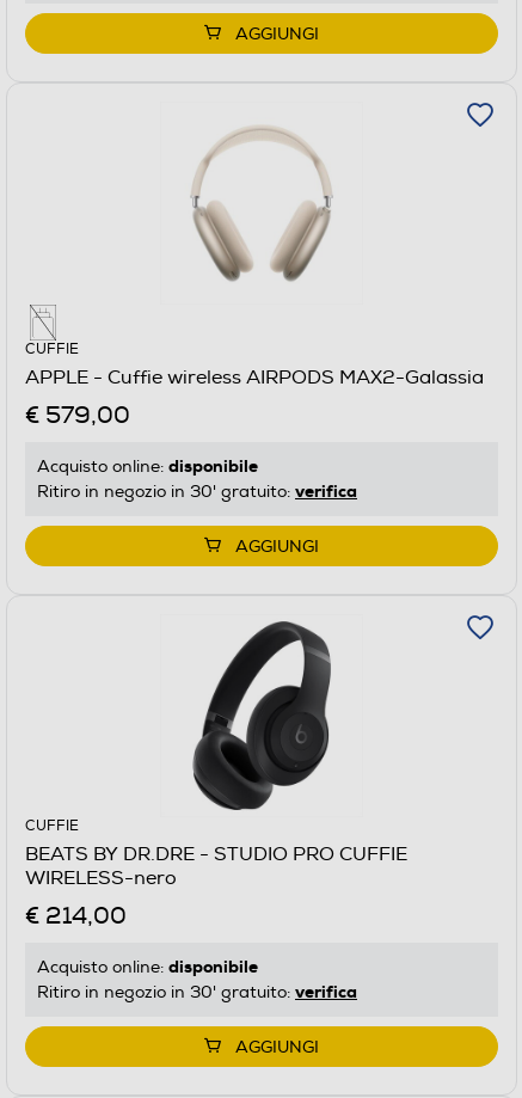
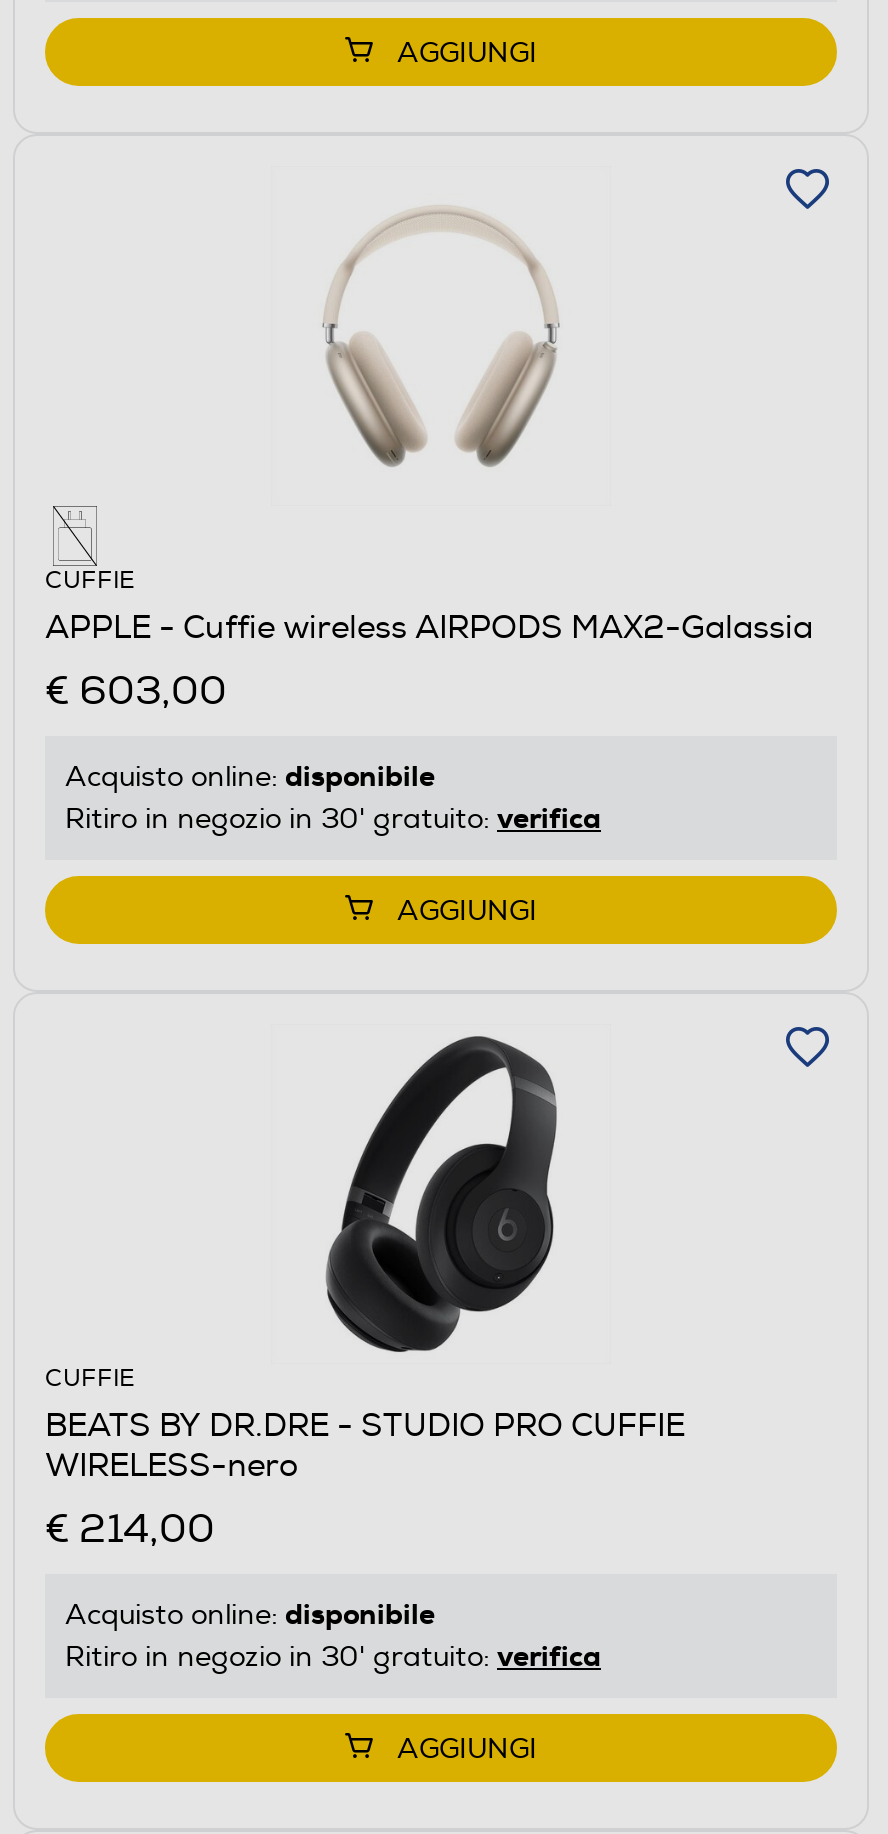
[25,400,130,430] € 579,00 -> [45,665,227,715] € 603,00

